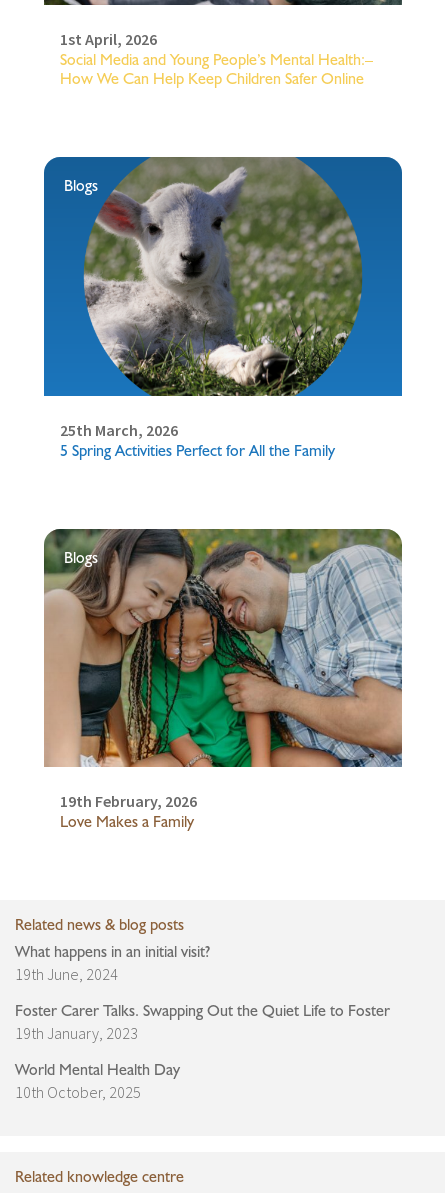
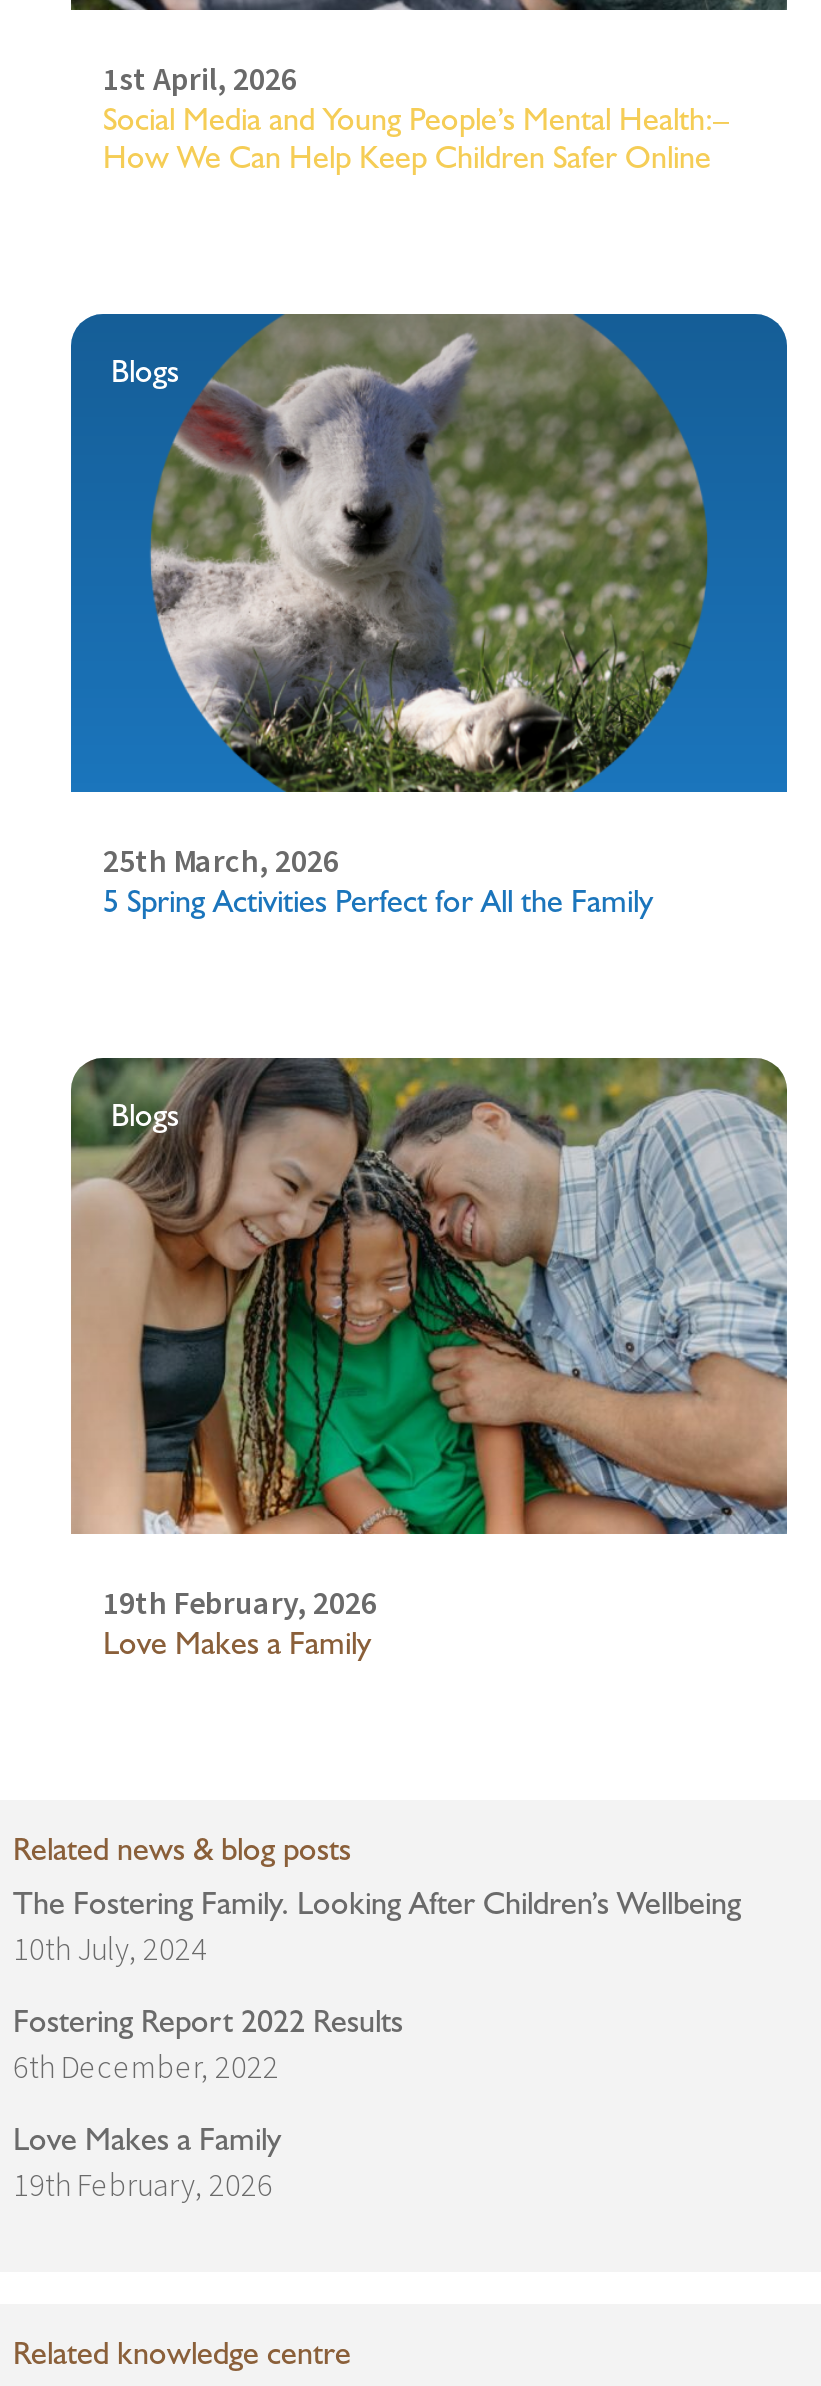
[15,942,210,984] What happens in an initial visit? | 19th June, 2024 -> [13,1884,741,1968] The Fostering Family. Looking After Children’s Wellbeing | 10th July, 2024
[15,1001,390,1043] Foster Carer Talks. Swapping Out the Quiet Life to Foster | 19th January, 2023 -> [13,2002,403,2086] Fostering Report 2022 Results | 6th December, 2022
[15,1060,184,1102] World Mental Health Day | 10th October, 2025 -> [13,2120,281,2204] Love Makes a Family | 19th February, 2026

